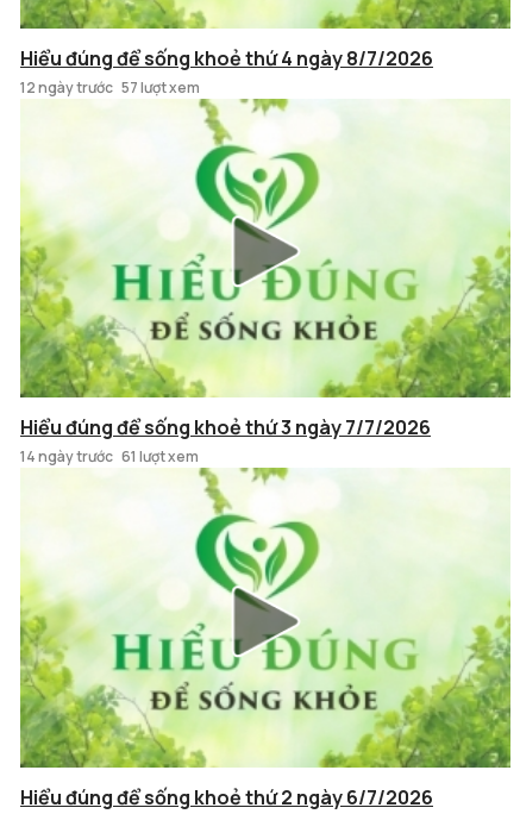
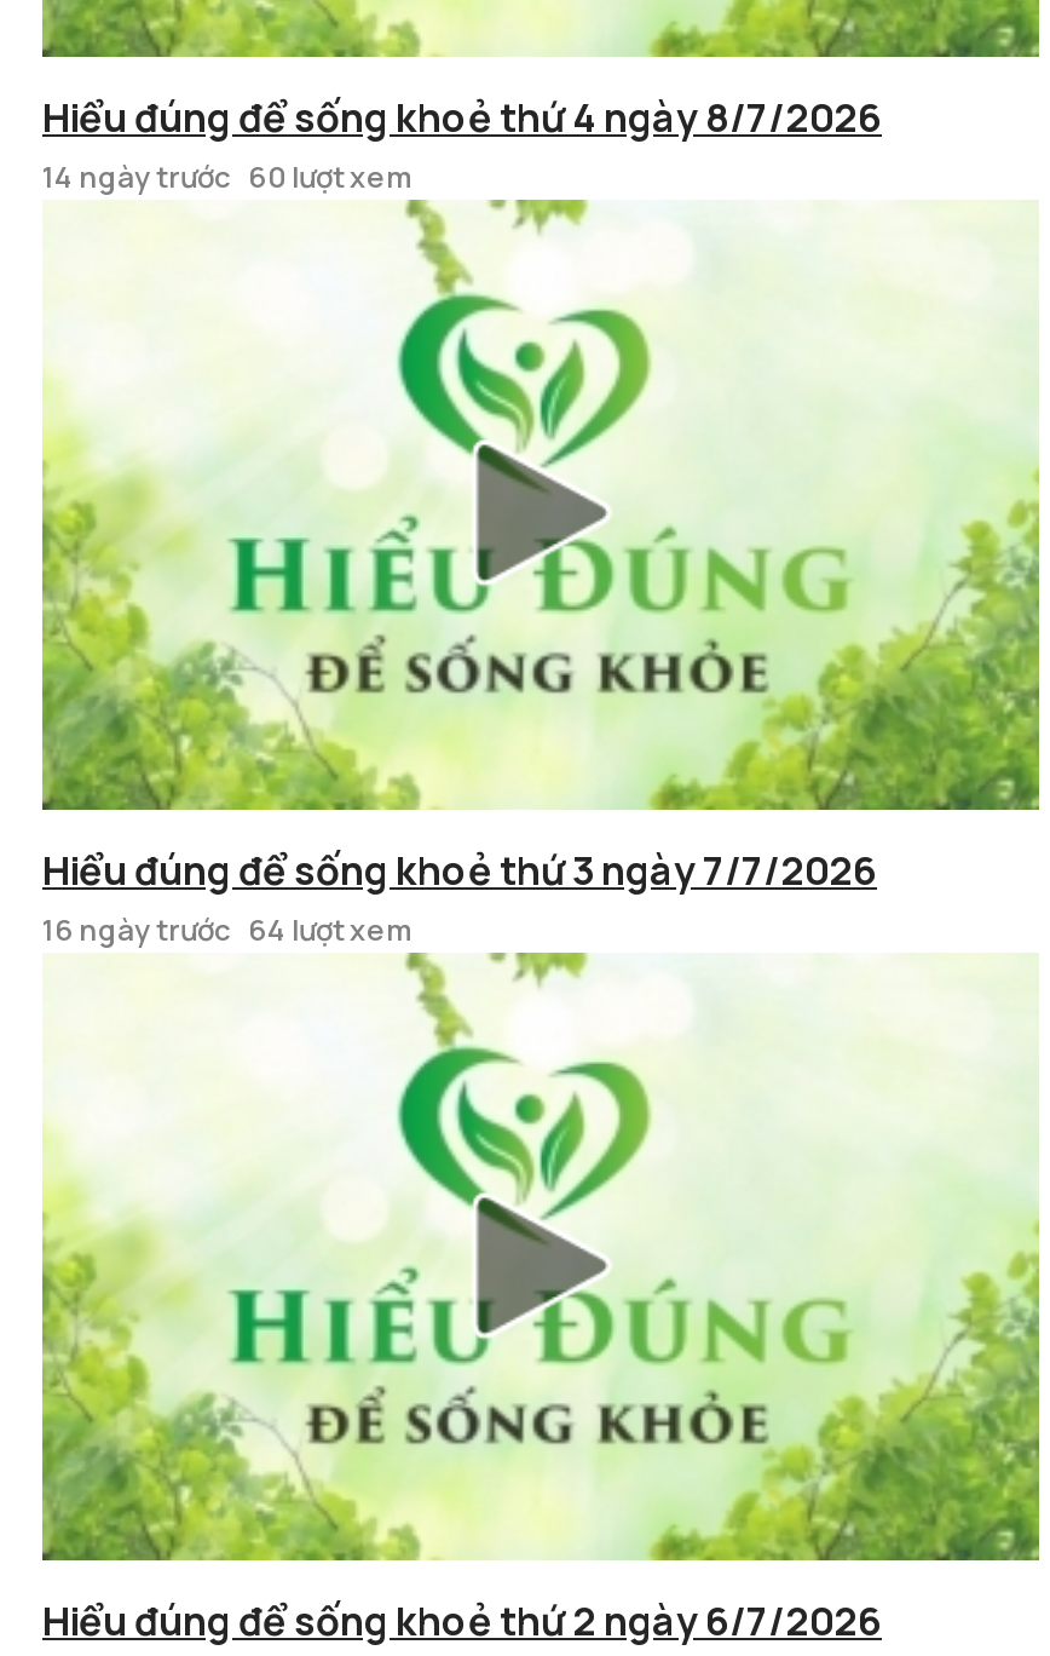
[20,77,200,97] 12 ngày trước 57 lượt xem -> [42,156,412,197] 14 ngày trước 60 lượt xem
[20,447,199,467] 14 ngày trước 61 lượt xem -> [42,908,412,950] 16 ngày trước 64 lượt xem

